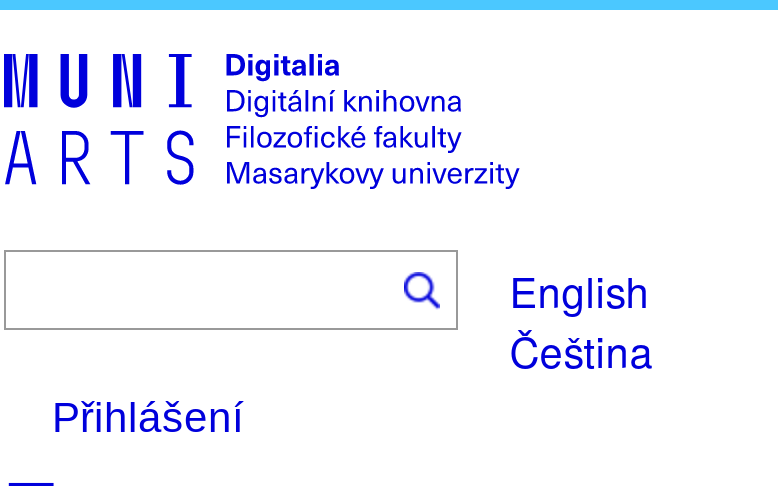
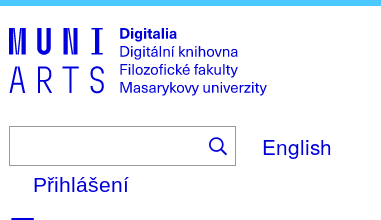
[510,320,654,380] Čeština -> none

